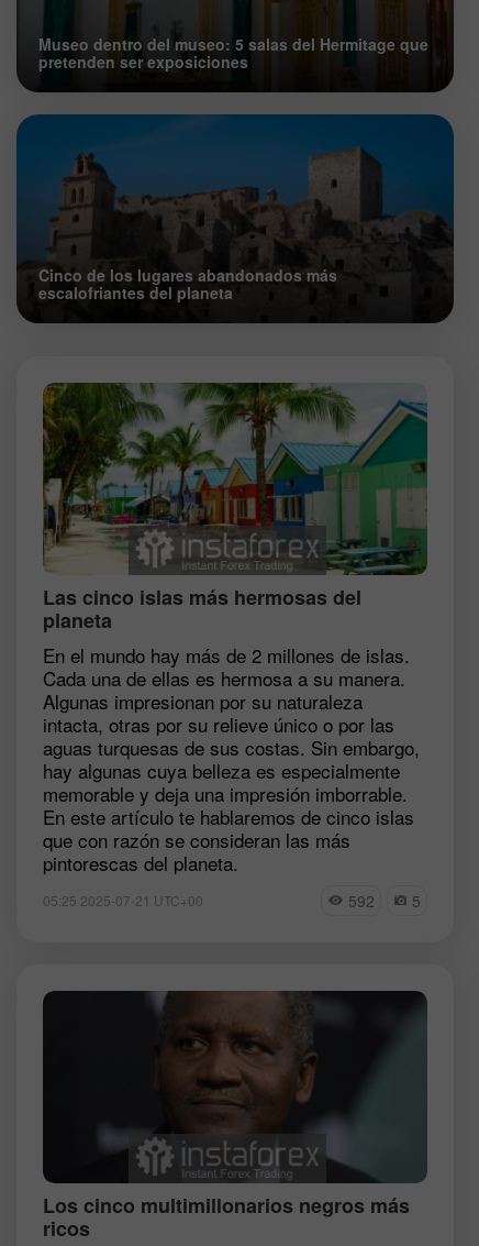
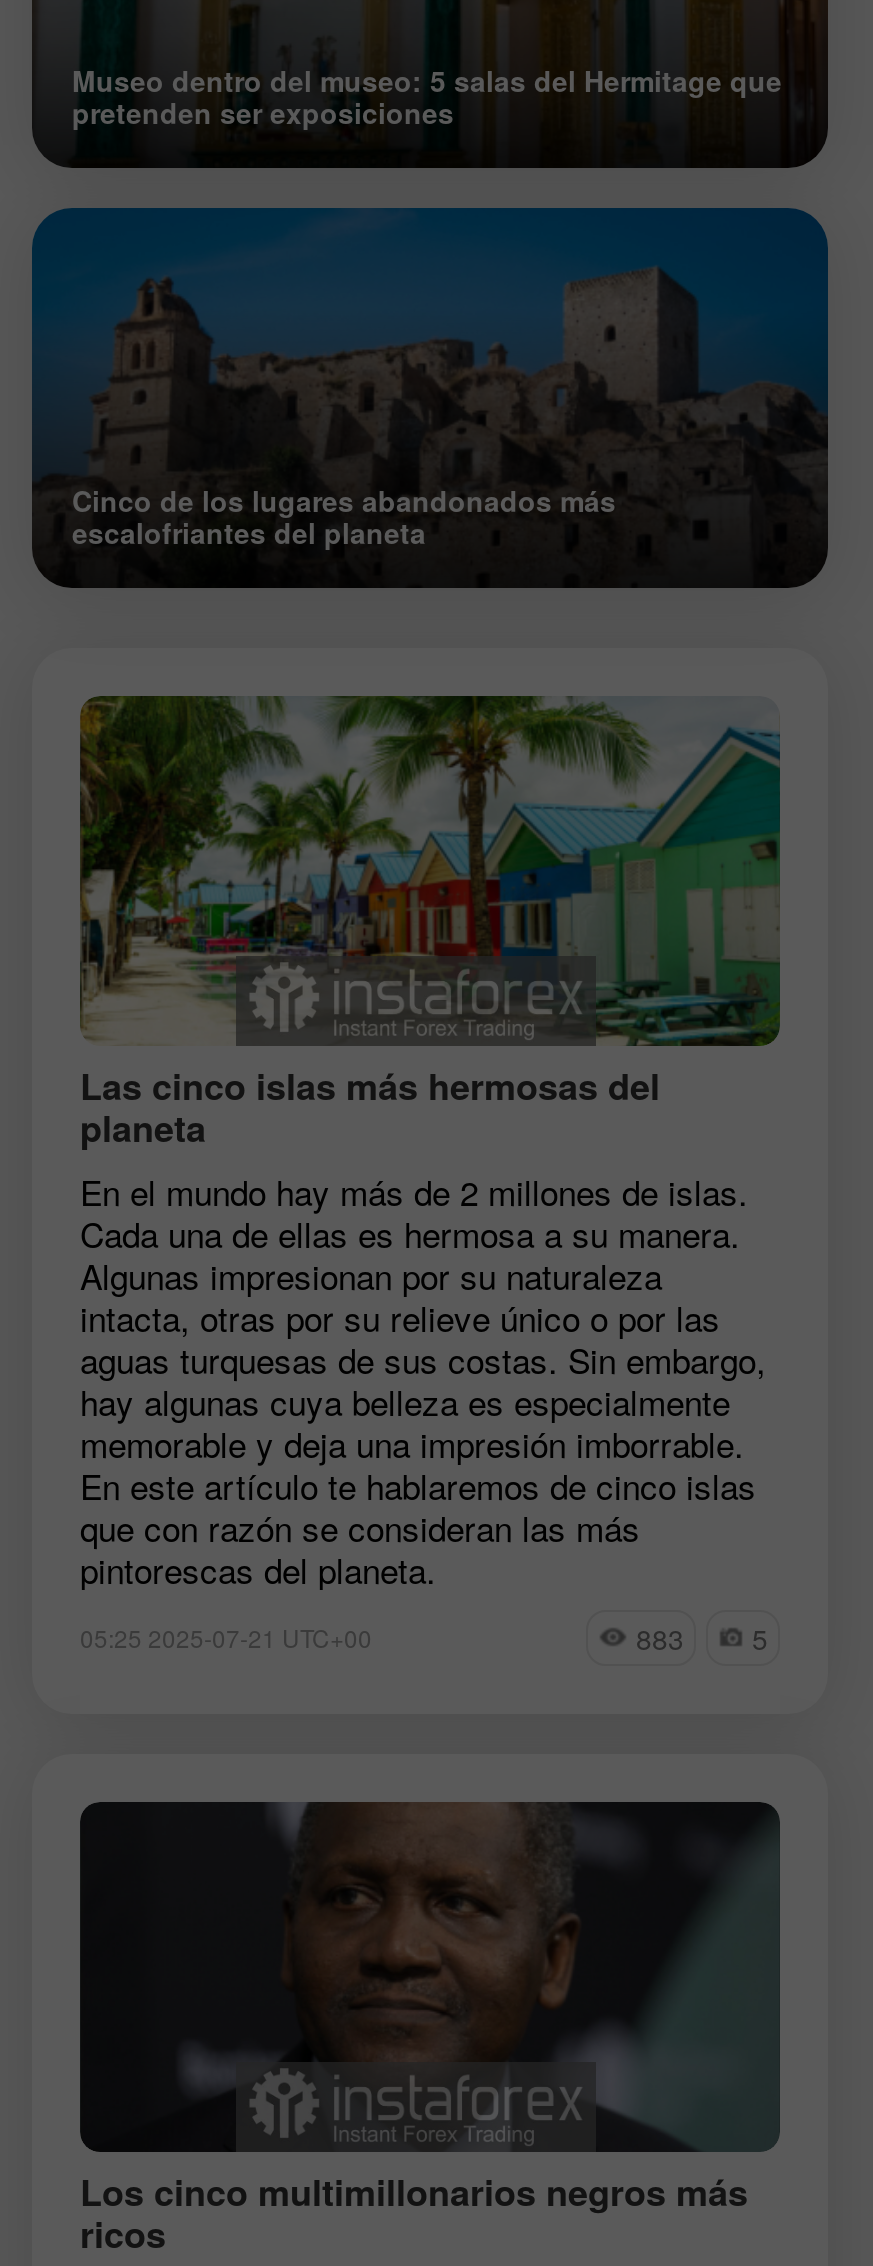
[348,890,421,912] 592 5 -> [636,1618,768,1658] 883 5

